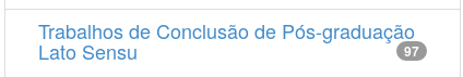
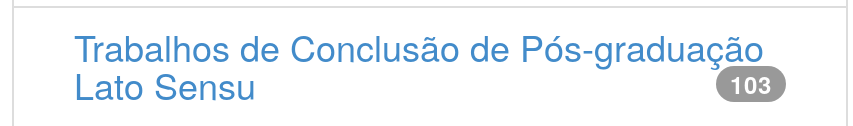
[404,41,419,61] 97 -> [730,66,772,102] 103

